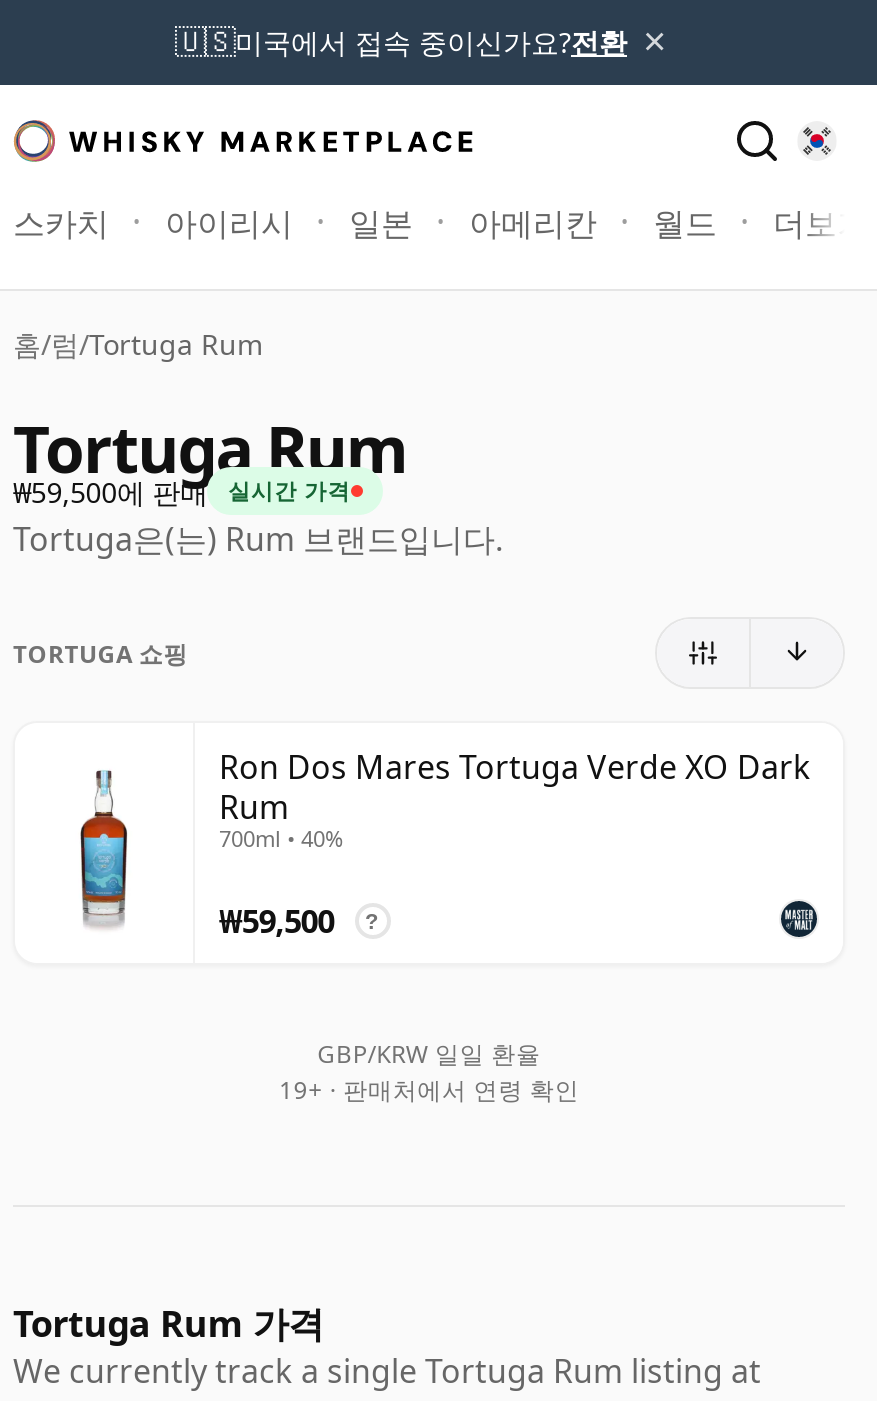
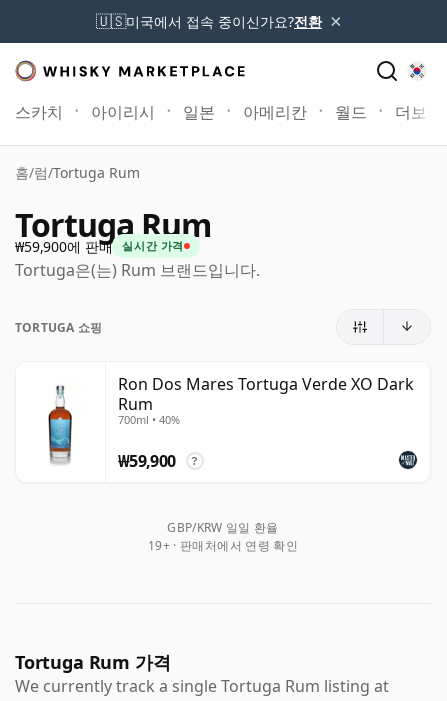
[13,472,208,510] ₩59,500에 판매 -> [15,236,112,255] ₩59,900에 판매
[219,900,334,944] ₩59,500 -> [118,450,175,472] ₩59,900

